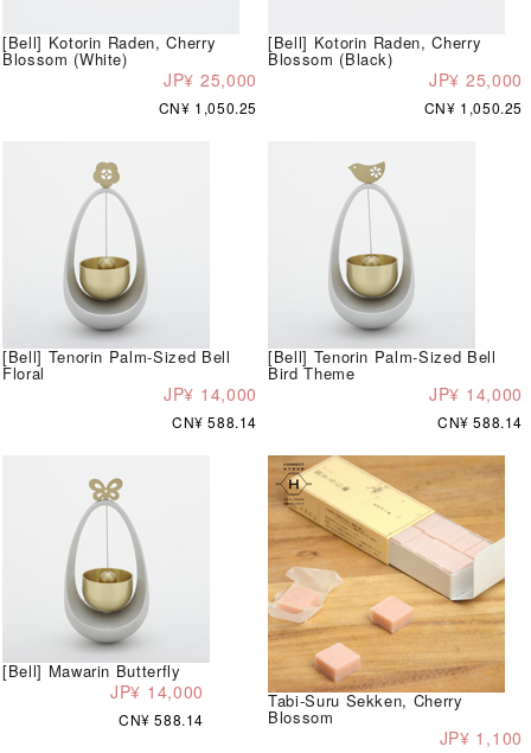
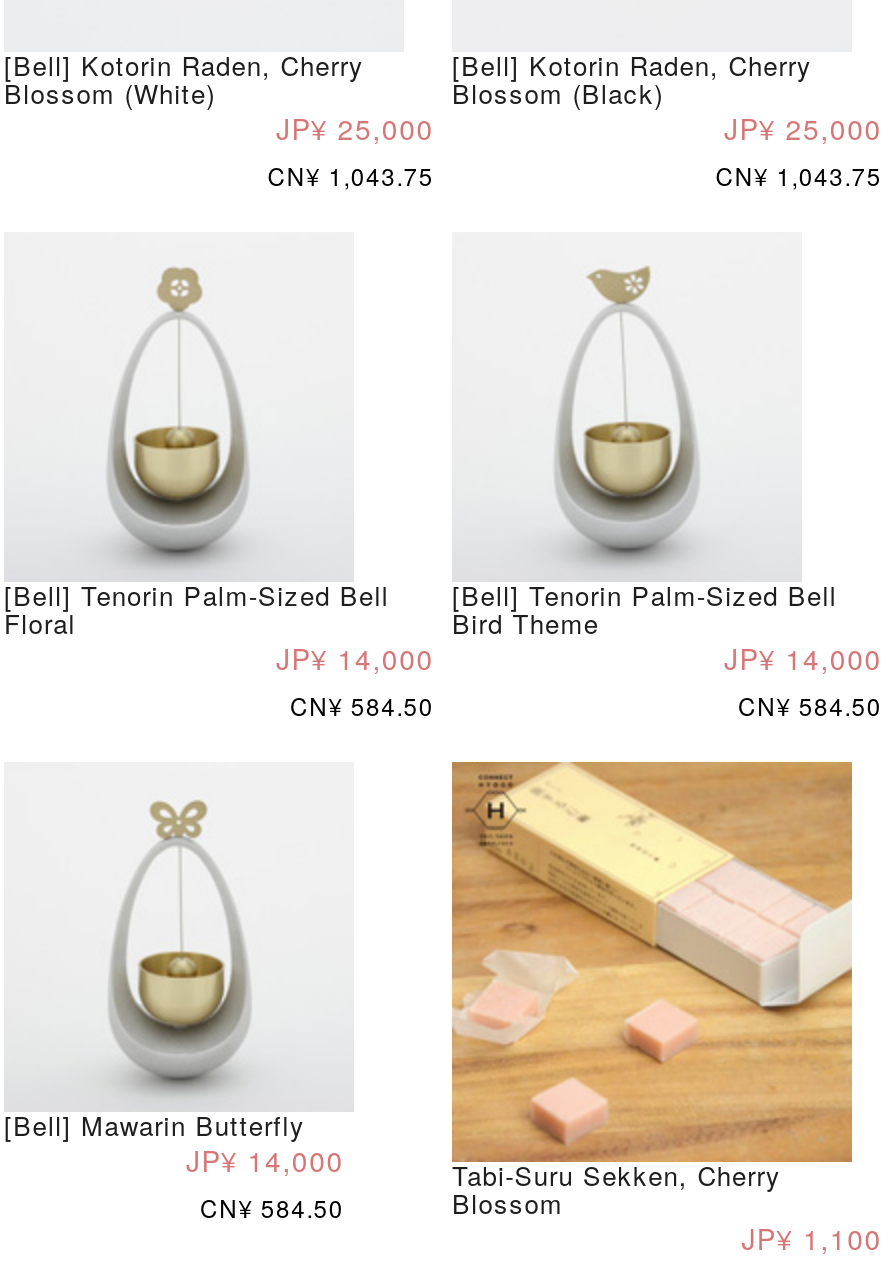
[159,97,257,117] CN¥ 1,050.25 -> [268,157,434,191] CN¥ 1,043.75
[424,97,523,117] CN¥ 1,050.25 -> [716,157,882,191] CN¥ 1,043.75
[172,411,257,431] CN¥ 588.14 -> [290,687,434,721] CN¥ 584.50
[437,411,523,431] CN¥ 588.14 -> [738,687,882,721] CN¥ 584.50
[119,709,204,729] CN¥ 588.14 -> [200,1189,344,1223] CN¥ 584.50

